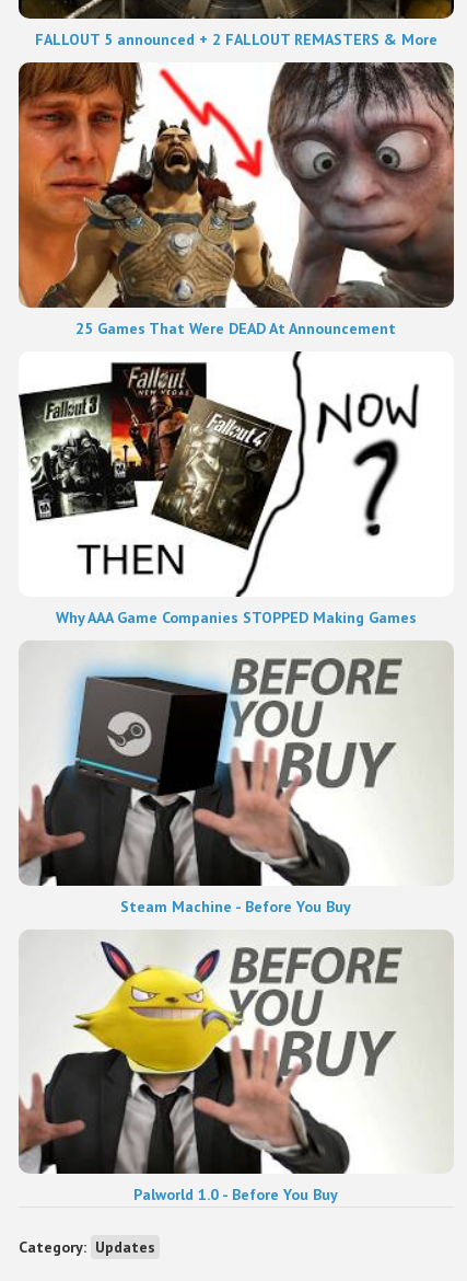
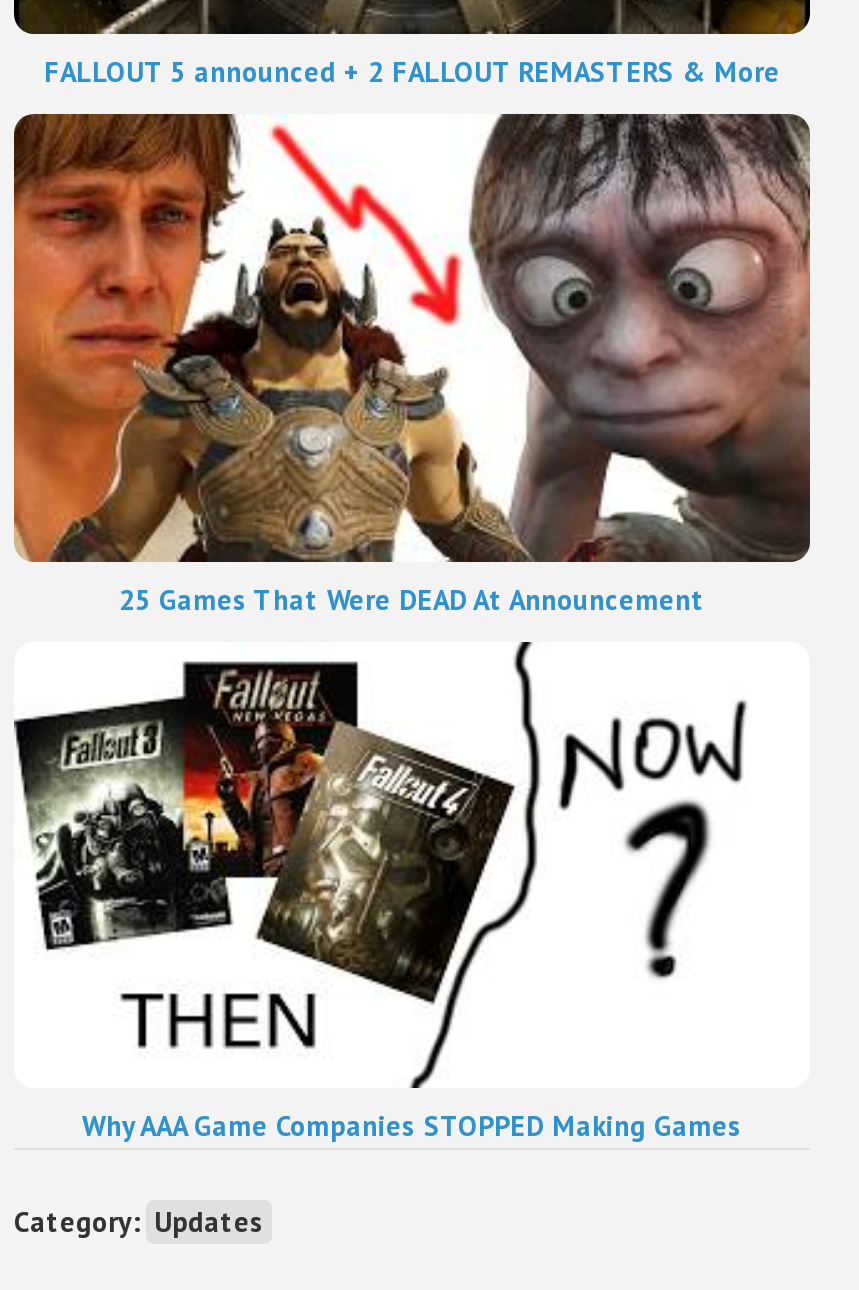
[19,642,453,916] [image] | Steam Machine - Before You Buy -> none
[17,931,454,1205] [image] | Palworld 1.0 - Before You Buy -> none

